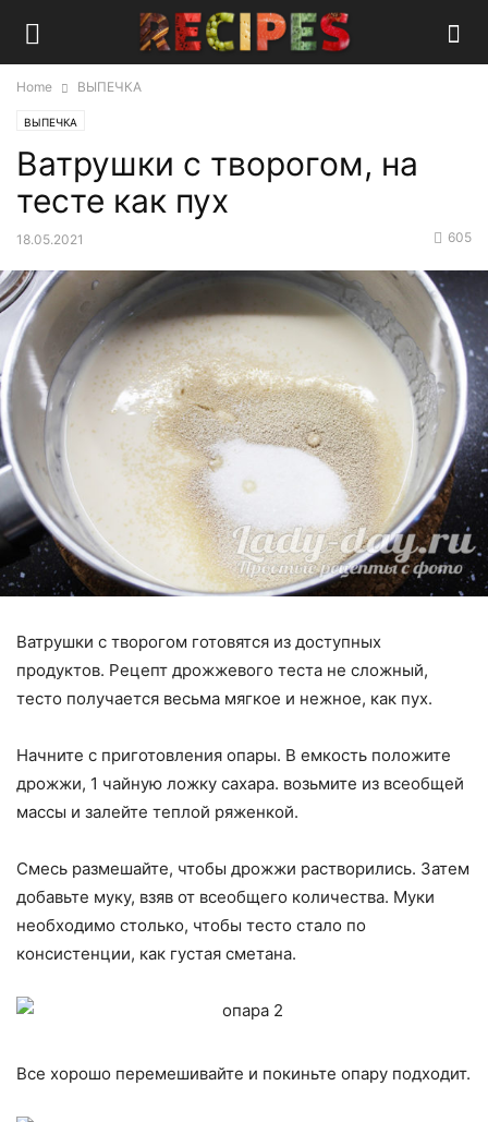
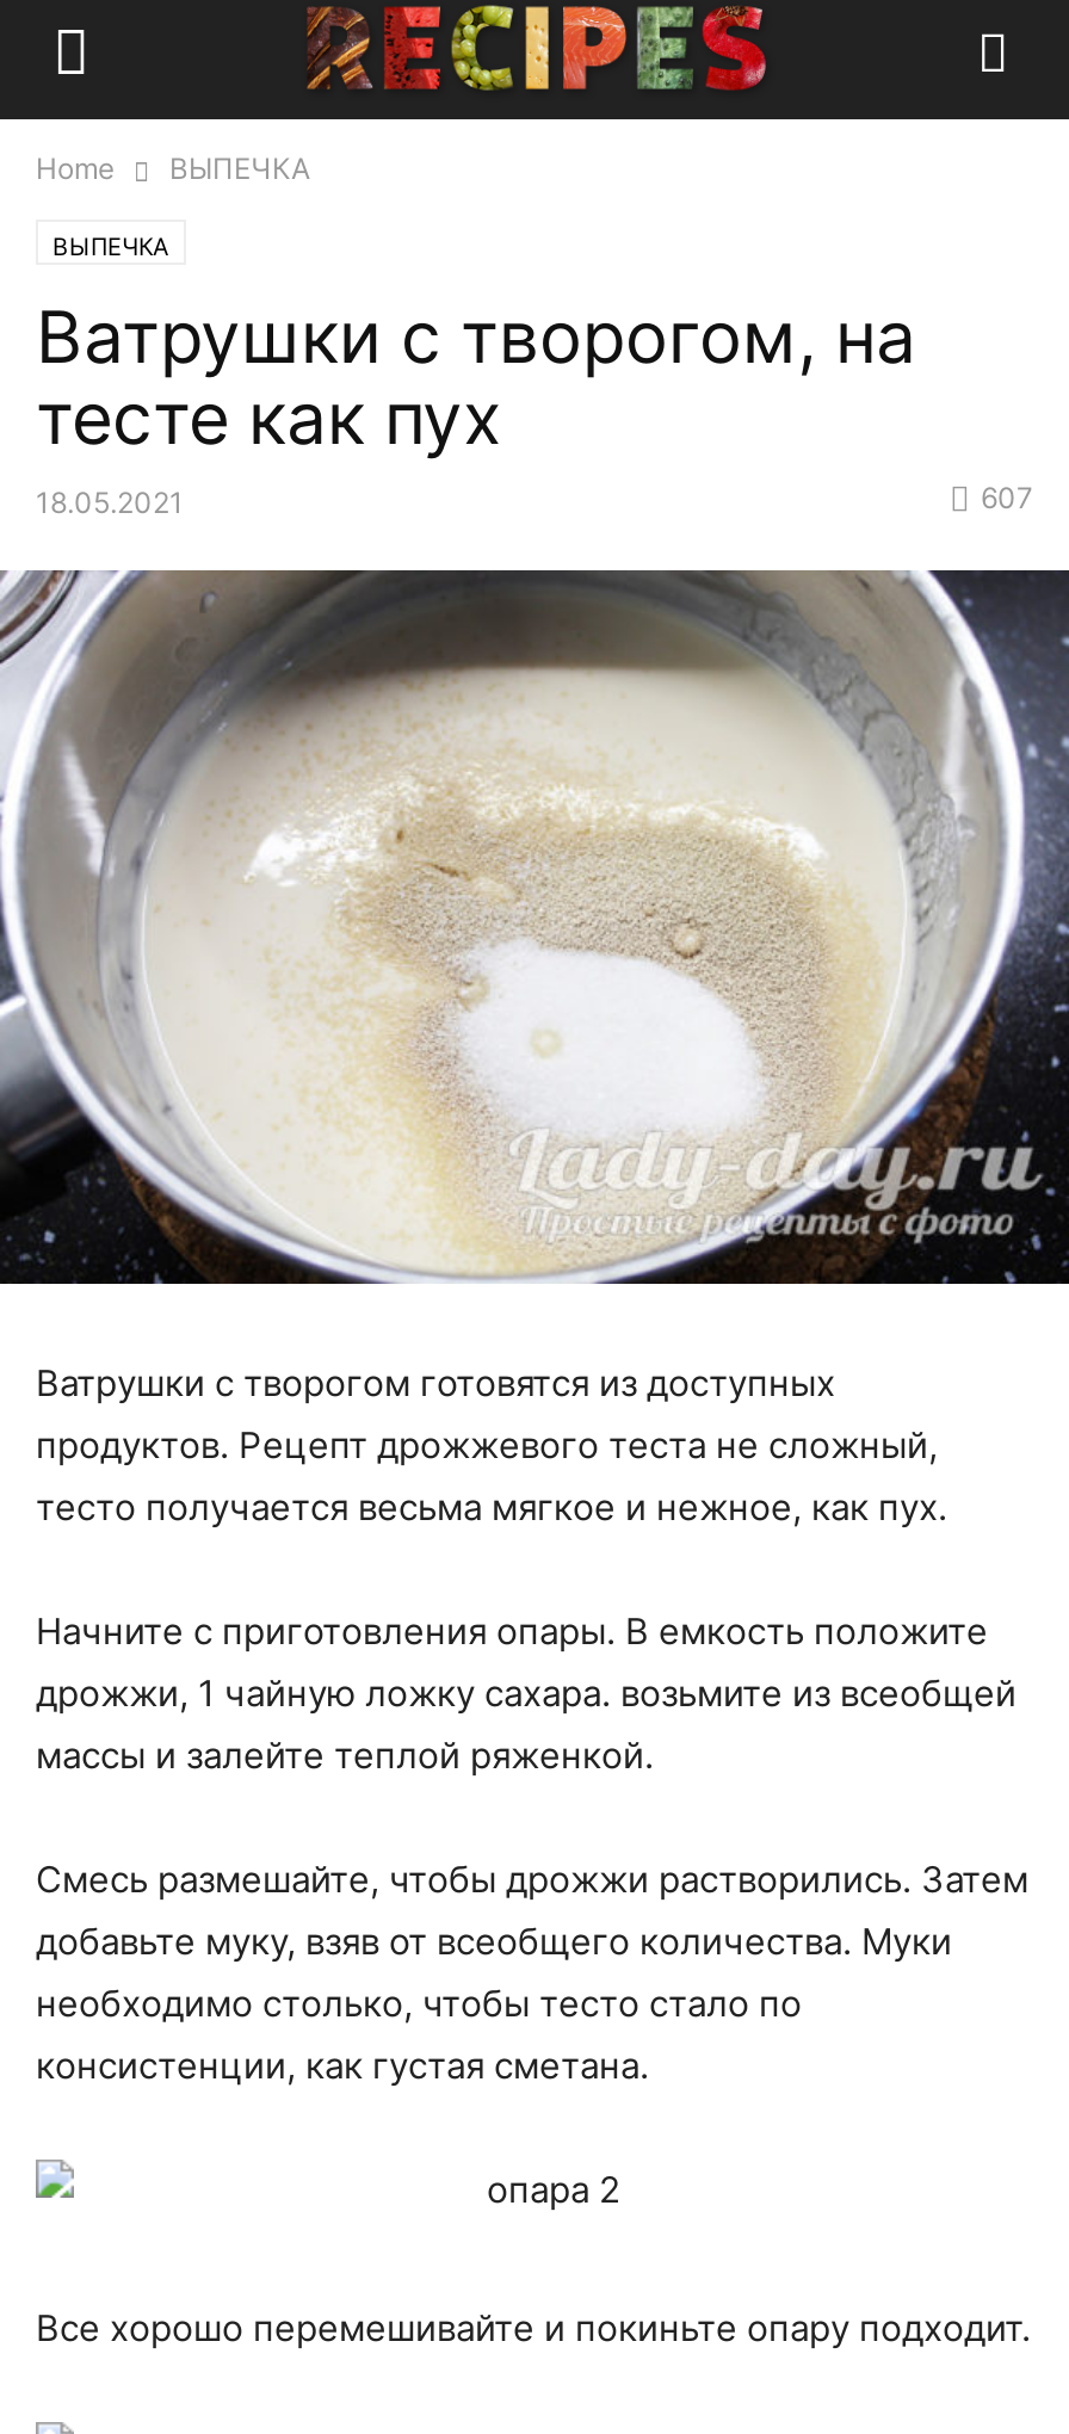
[448,229,472,245] 605 -> [981,480,1033,515] 607

